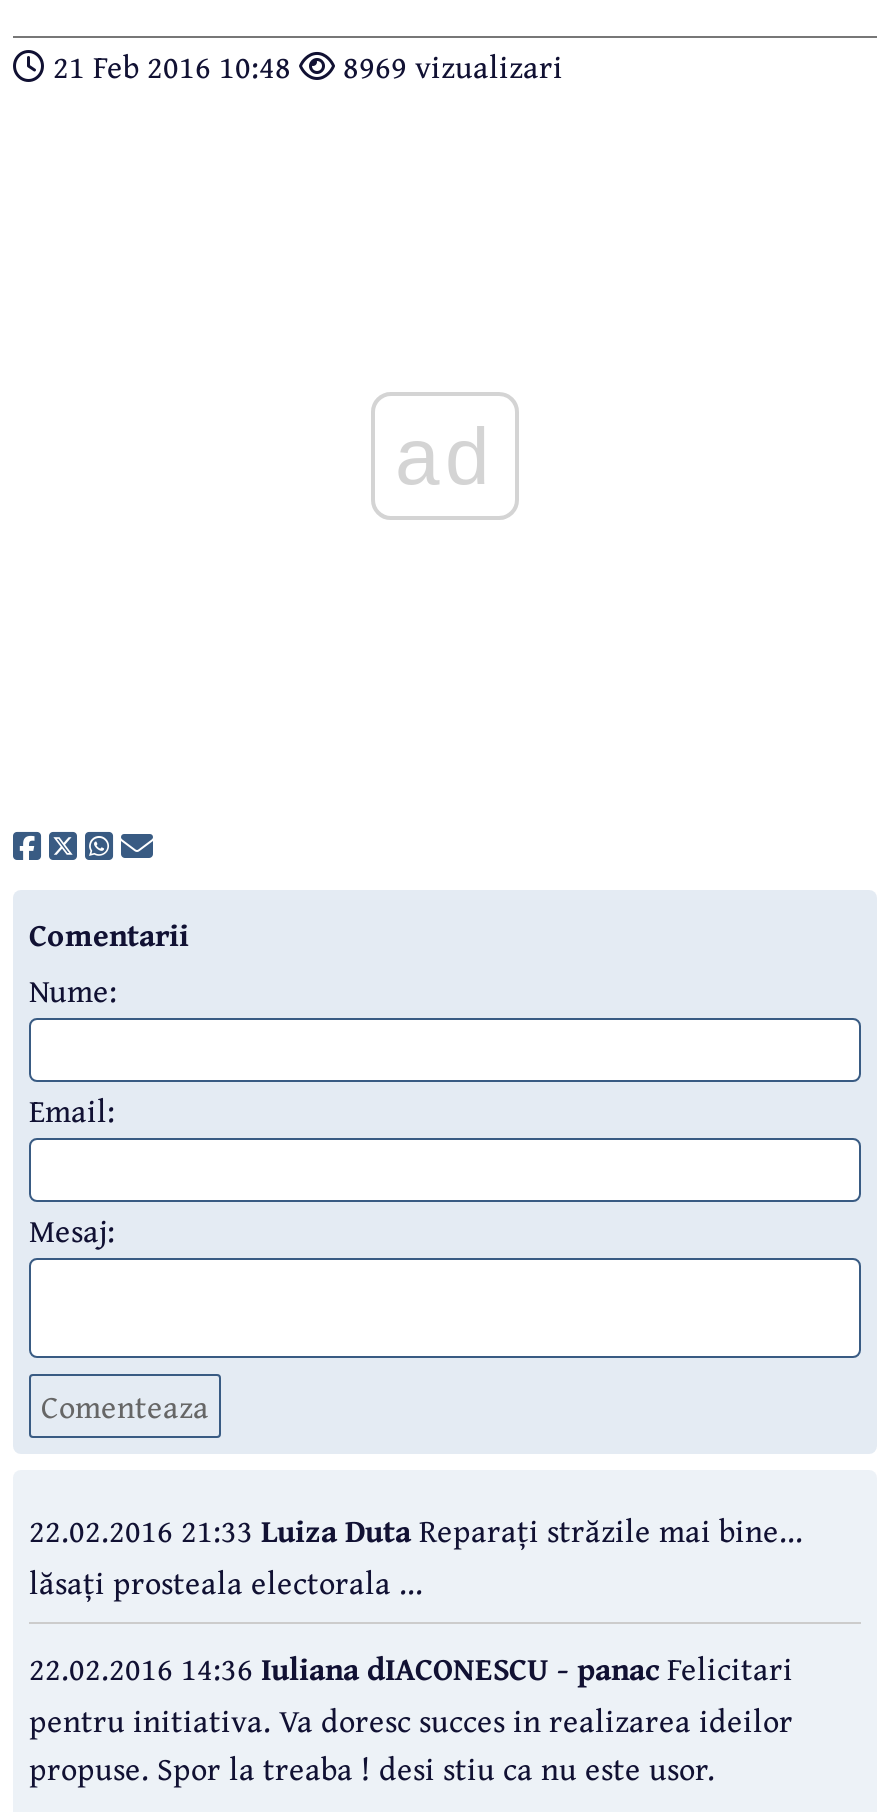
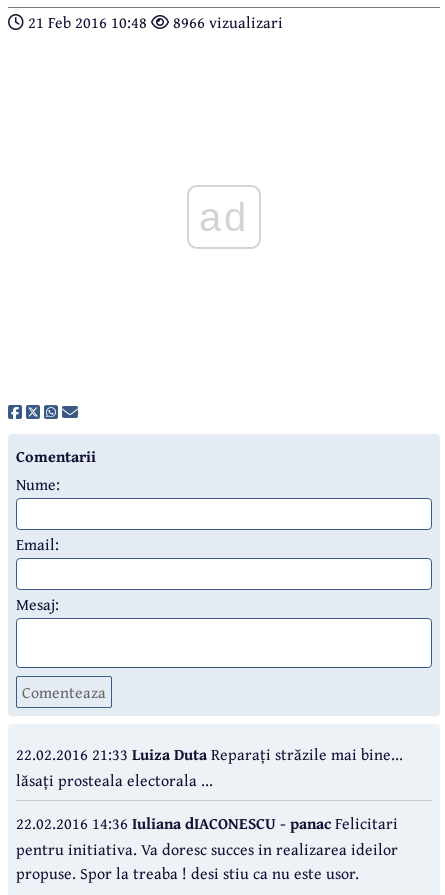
[45,42,563,90] 21 Feb 2016 10:48 8969 vizualizari -> [24,10,283,34] 21 Feb 2016 10:48 8966 vizualizari

